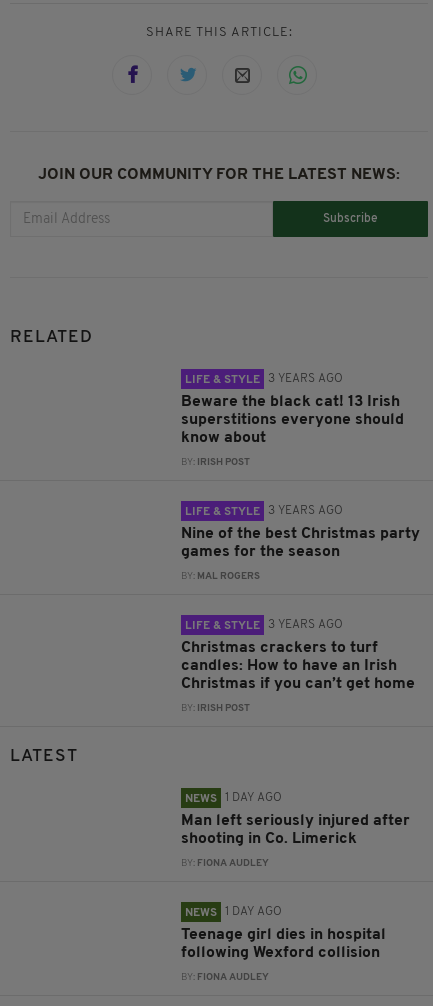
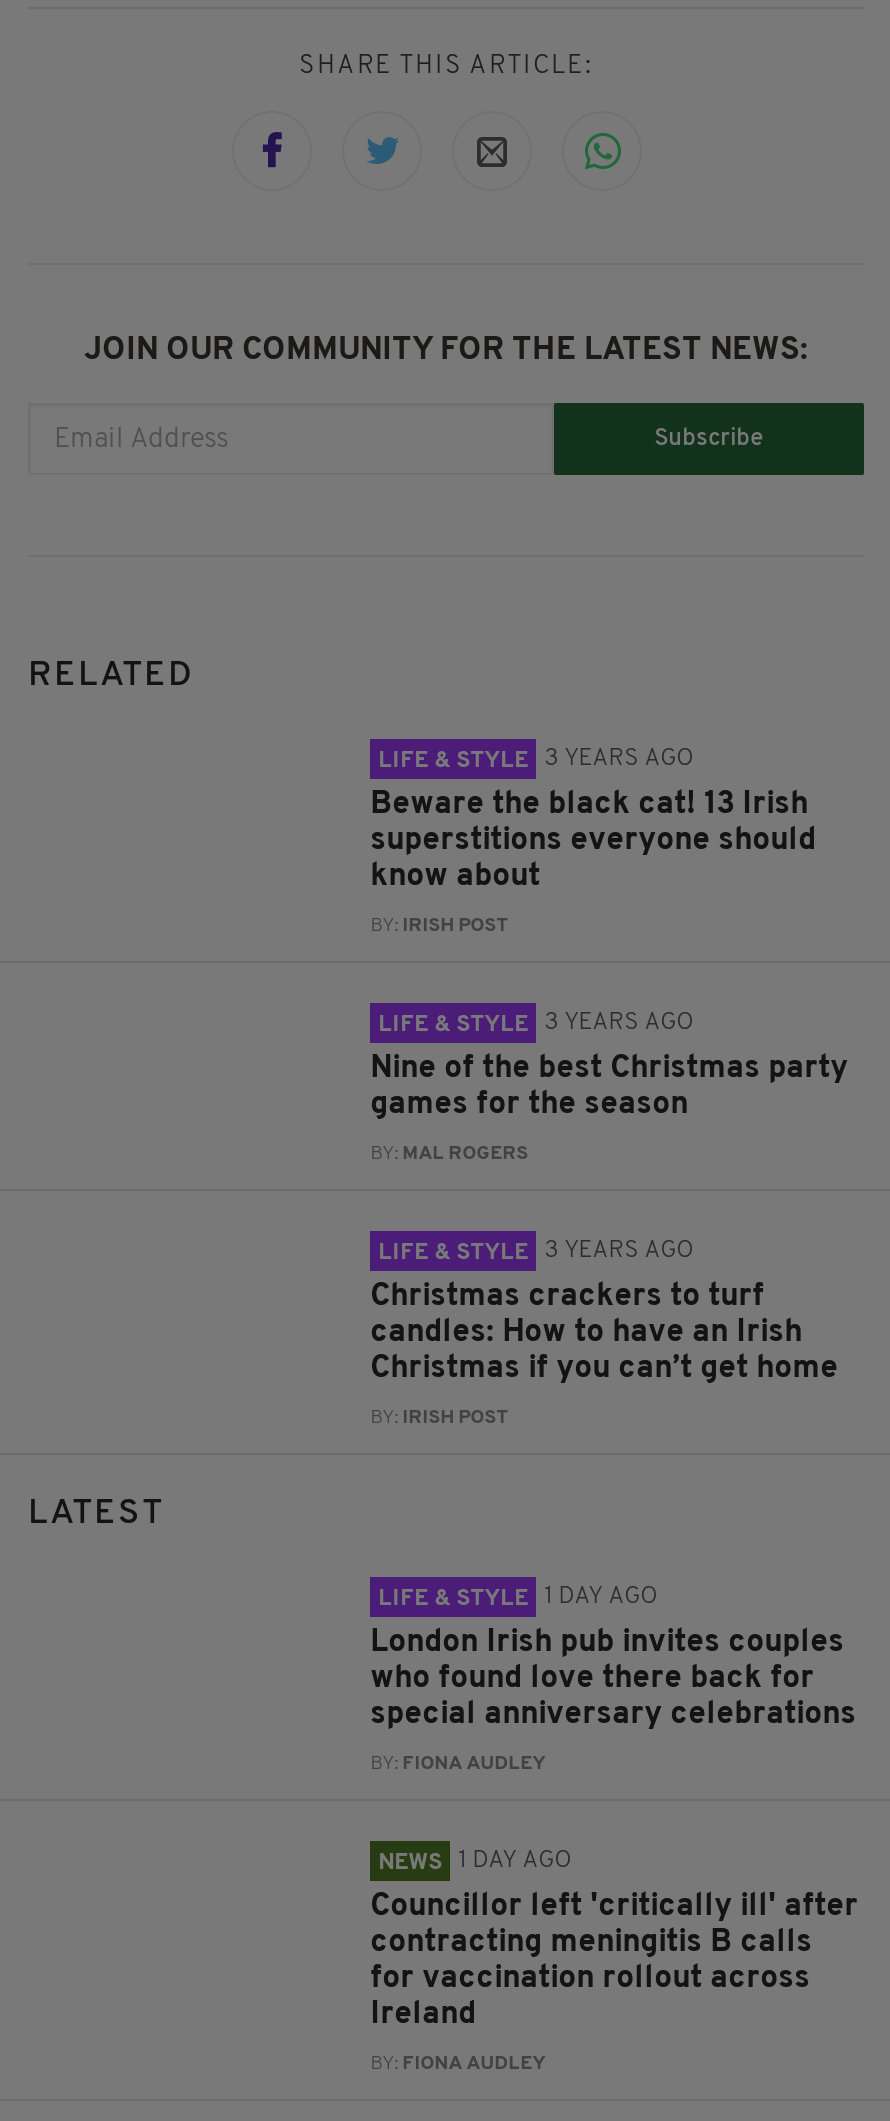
[185,793,217,805] NEWS -> [378,1587,528,1611] LIFE & STYLE
[181,813,410,847] Man left seriously injured after | shooting in Co. Limerick -> [370,1627,856,1731] London Irish pub invites couples | who found love there back for | special anniversary celebrations
[181,927,386,961] Teenage girl dies in hospital | following Wexford collision -> [370,1891,858,2031] Councillor left 'critically ill' after | contracting meningitis B calls | for vaccination rollout across | Ireland

